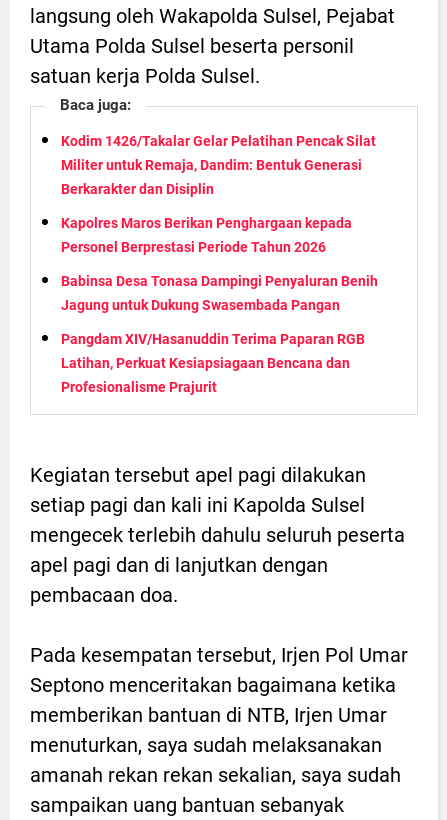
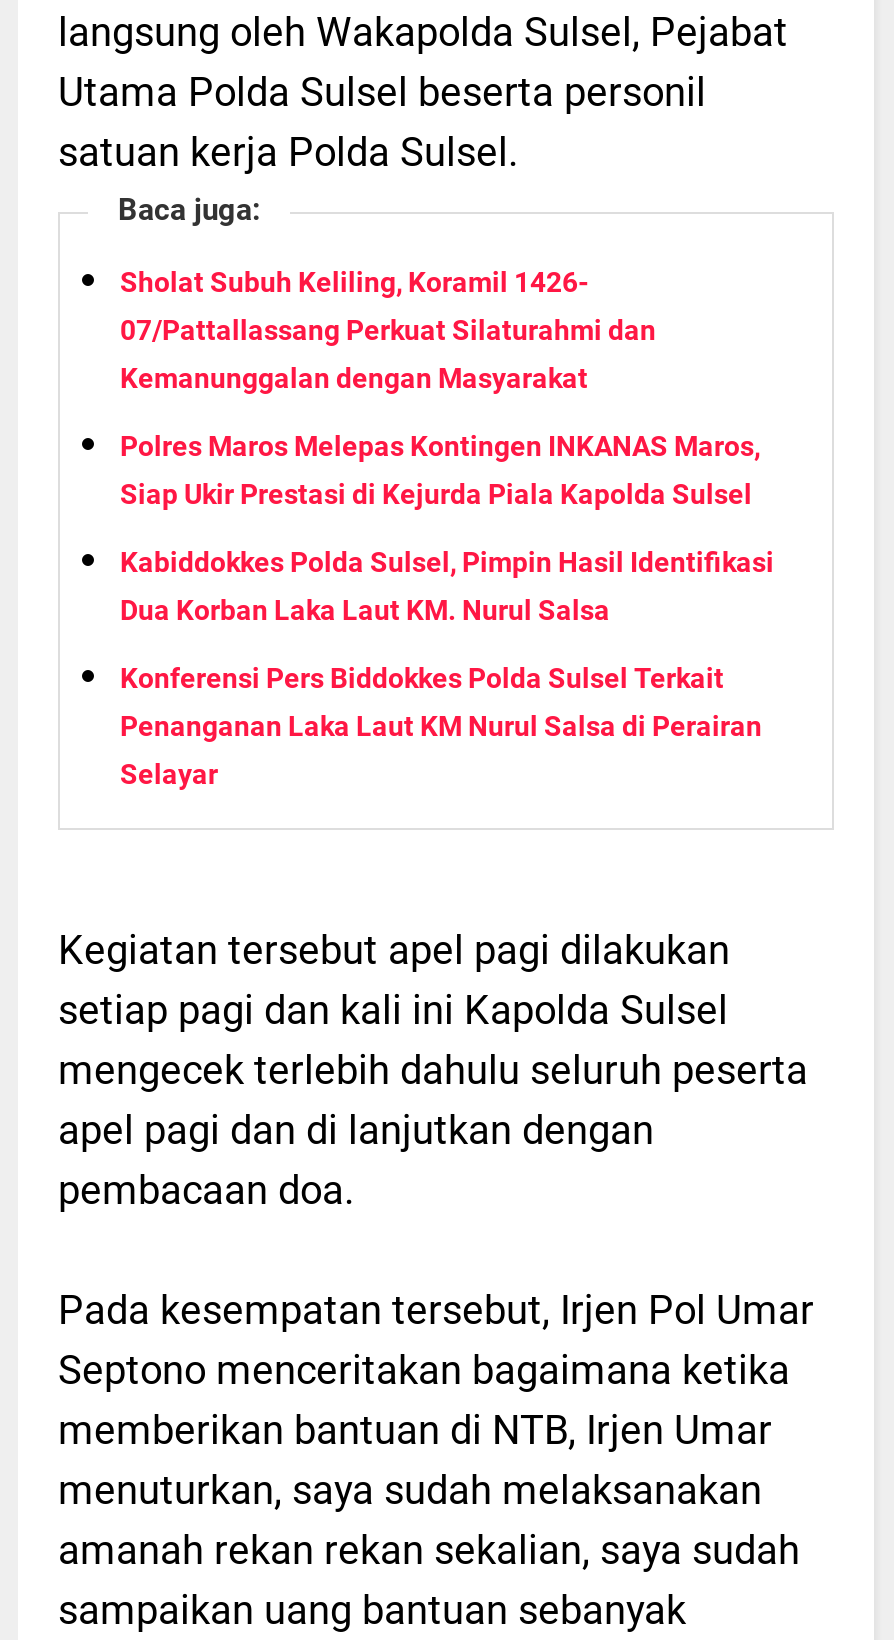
[61,133,376,149] Kodim 1426/Takalar Gelar Pelatihan Pencak Silat -> [120,267,588,299] Sholat Subuh Keliling, Koramil 1426-
[61,157,362,173] Militer untuk Remaja, Dandim: Bentuk Generasi -> [120,315,656,347] 07/Pattallassang Perkuat Silaturahmi dan
[61,181,214,197] Berkarakter dan Disiplin -> [120,363,588,395] Kemanunggalan dengan Masyarakat
[61,215,352,231] Kapolres Maros Berikan Penghargaan kepada -> [120,431,760,463] Polres Maros Melepas Kontingen INKANAS Maros,
[61,239,326,255] Personel Berprestasi Periode Tahun 2026 -> [120,479,752,511] Siap Ukir Prestasi di Kejurda Piala Kapolda Sulsel
[61,273,378,289] Babinsa Desa Tonasa Dampingi Penyaluran Benih -> [120,547,774,579] Kabiddokkes Polda Sulsel, Pimpin Hasil Identifikasi
[61,297,340,313] Jagung untuk Dukung Swasembada Pangan -> [120,595,610,627] Dua Korban Laka Laut KM. Nurul Salsa
[61,331,365,347] Pangdam XIV/Hasanuddin Terima Paparan RGB -> [120,663,724,695] Konferensi Pers Biddokkes Polda Sulsel Terkait
[61,355,350,371] Latihan, Perkuat Kesiapsiagaan Bencana dan -> [120,711,762,743] Penanganan Laka Laut KM Nurul Salsa di Perairan
[61,379,217,395] Profesionalisme Prajurit -> [120,759,218,791] Selayar

